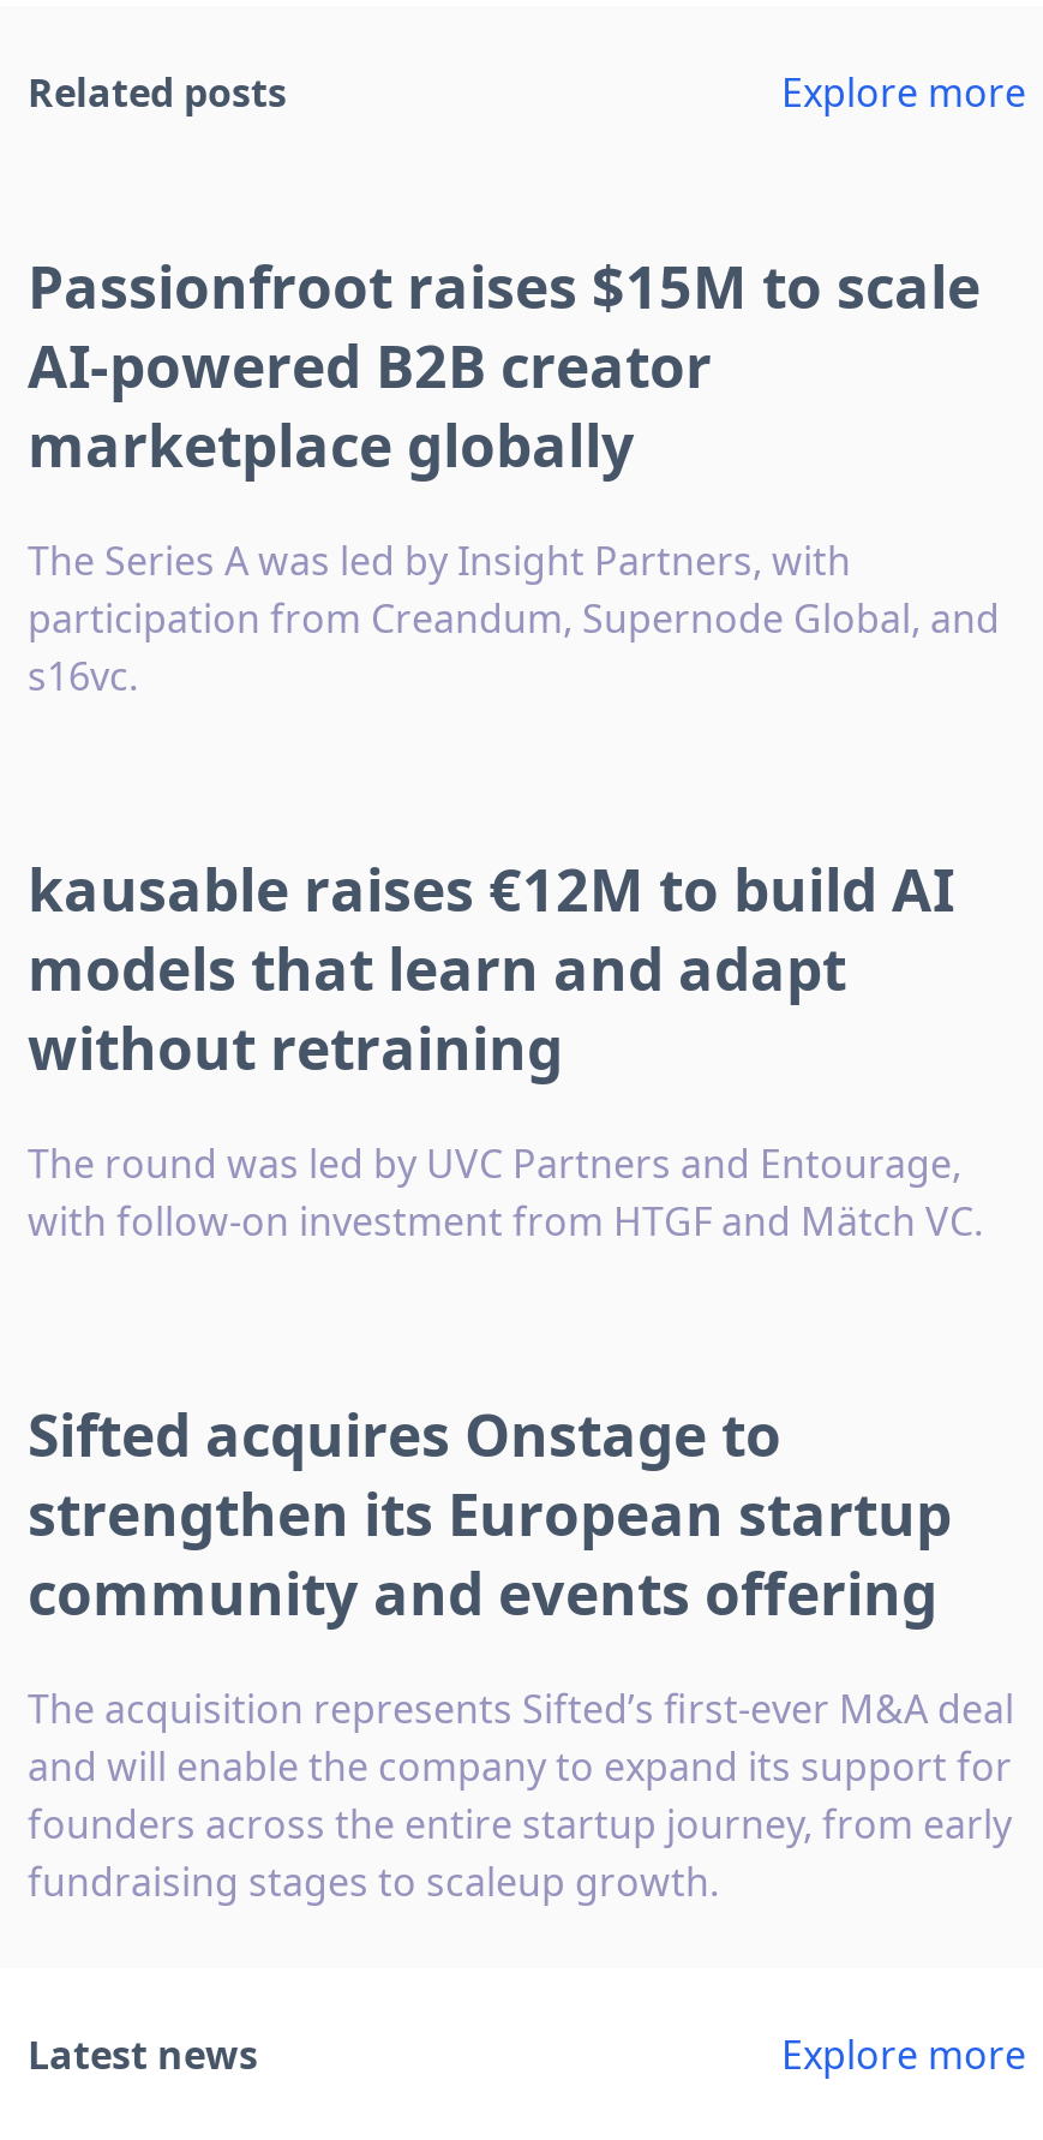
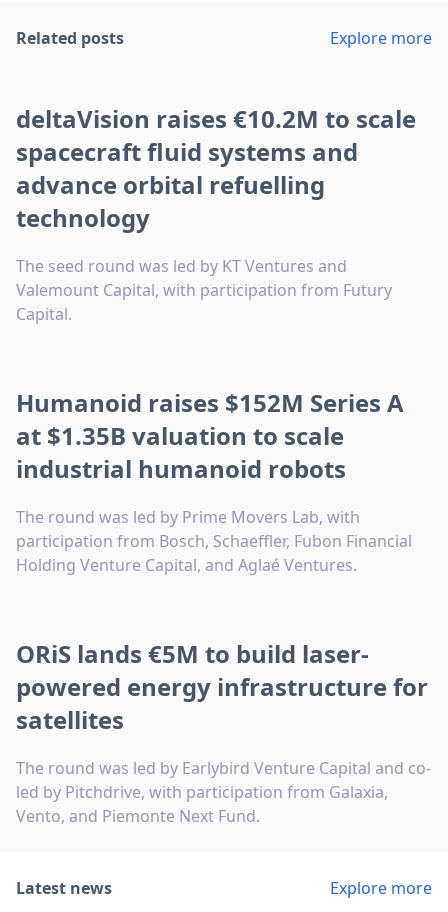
[28,245,981,483] Passionfroot raises $15M to scale | AI-powered B2B creator | marketplace globally -> [16,102,416,234] deltaVision raises €10.2M to scale | spacecraft fluid systems and | advance orbital refuelling | technology
[28,534,1000,702] The Series A was led by Insight Partners, with | participation from Creandum, Supernode Global, and | s16vc. -> [16,255,392,325] The seed round was led by KT Ventures and | Valemount Capital, with participation from Futury | Capital.
[28,848,954,1086] kausable raises €12M to build AI | models that learn and adapt | without retraining -> [16,386,404,485] Humanoid raises $152M Series A | at $1.35B valuation to scale | industrial humanoid robots
[28,1137,983,1247] The round was led by UVC Partners and Entourage, | with follow-on investment from HTGF and Mätch VC. -> [16,506,412,576] The round was led by Prime Movers Lab, with | participation from Bosch, Schaeffler, Fubon Financial | Holding Venture Capital, and Aglaé Ventures.
[28,1394,952,1631] Sifted acquires Onstage to | strengthen its European startup | community and events offering -> [16,637,428,736] ORiS lands €5M to build laser- | powered energy infrastructure for | satellites
[28,1682,1014,1908] The acquisition represents Sifted’s first-ever M&A deal | and will enable the company to expand its support for | founders across the entire startup journey, from early | fundraising stages to scaleup growth. -> [16,757,431,827] The round was led by Earlybird Venture Capital and co- | led by Pitchdrive, with participation from Galaxia, | Vento, and Piemonte Next Fund.

